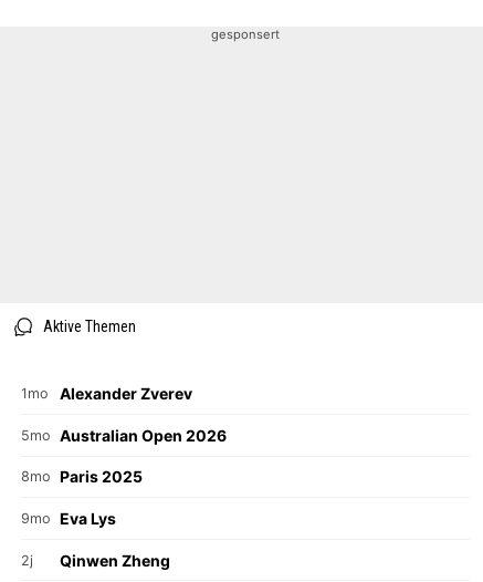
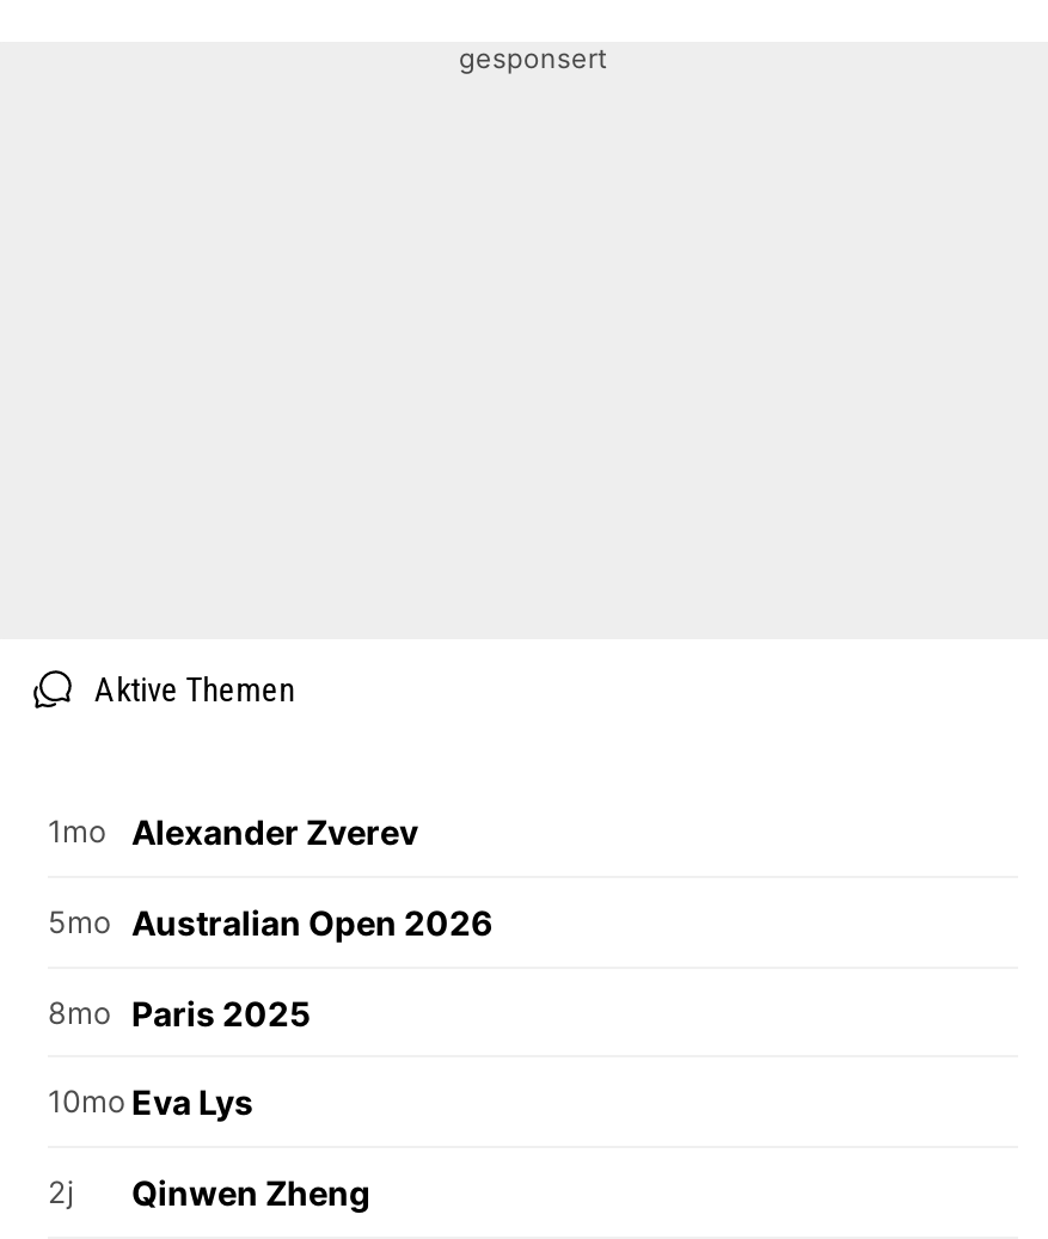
[21,509,116,528] 9mo Eva Lys -> [48,1081,253,1122] 10mo Eva Lys

